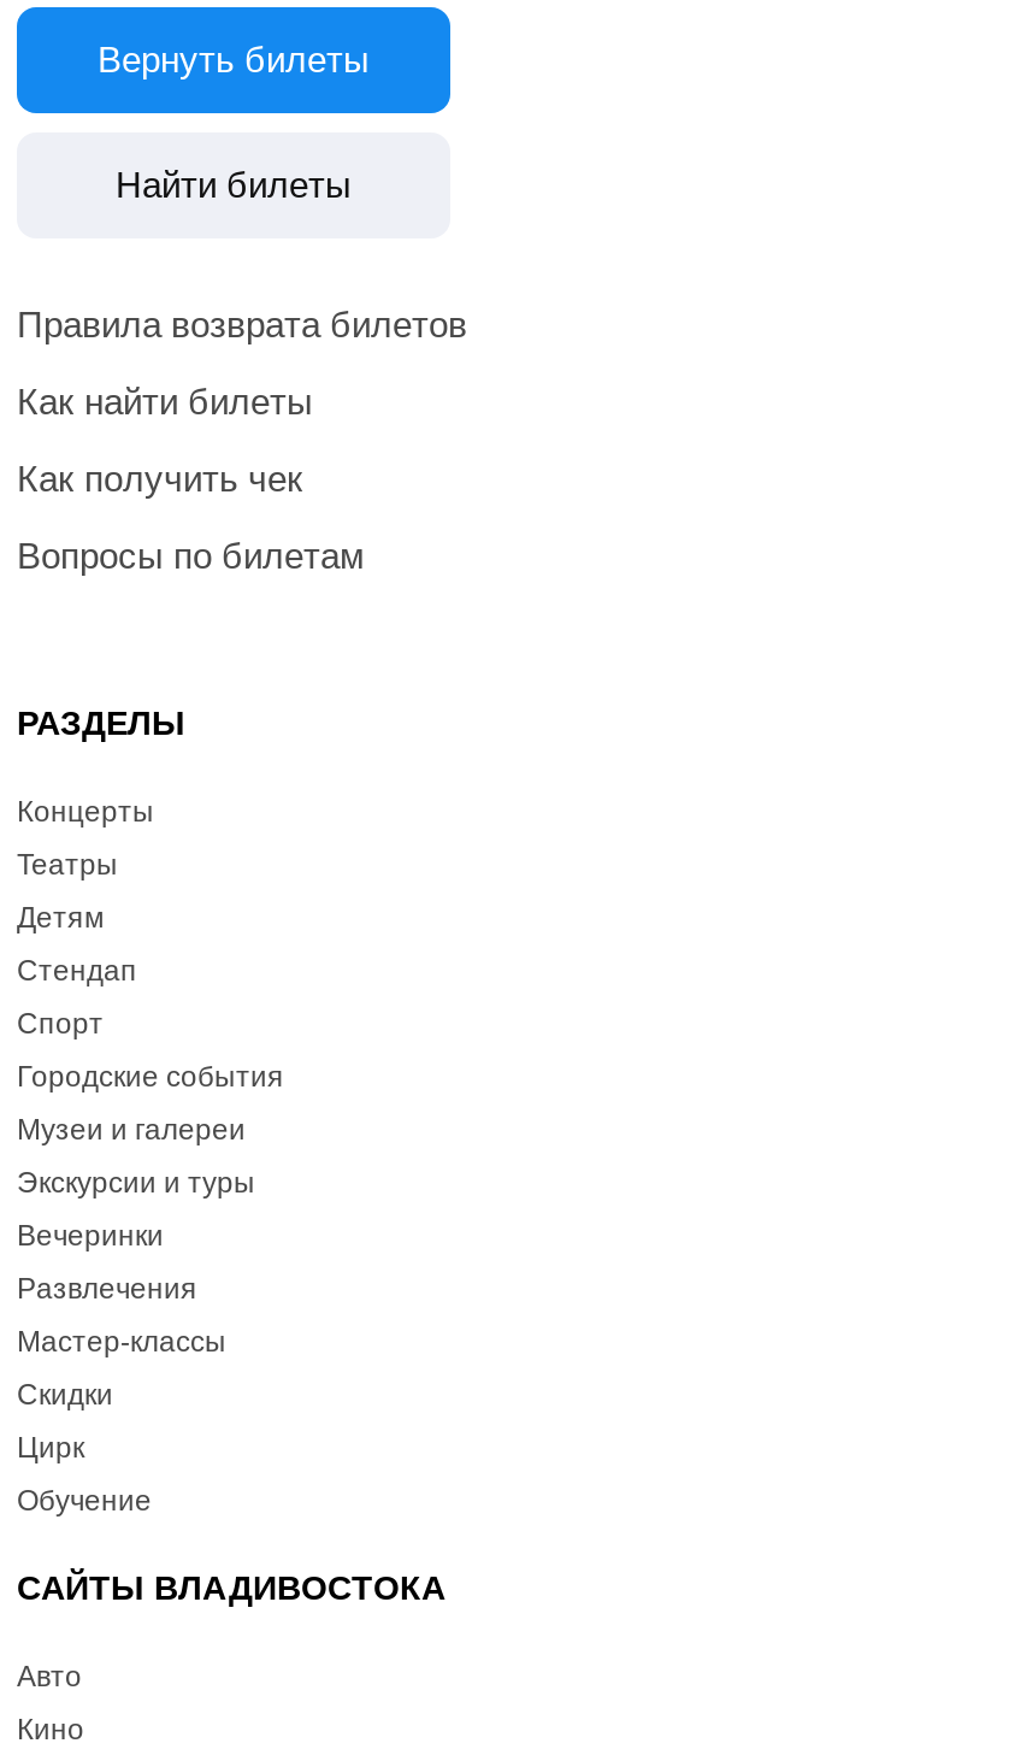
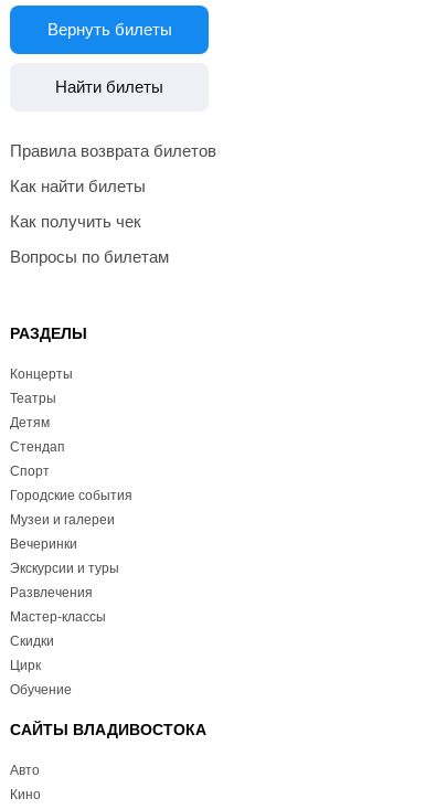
moved [17,1166,255,1200] -> [10,561,119,576]: Экскурсии и туры
moved [17,1219,164,1253] -> [10,536,77,552]: Вечеринки

